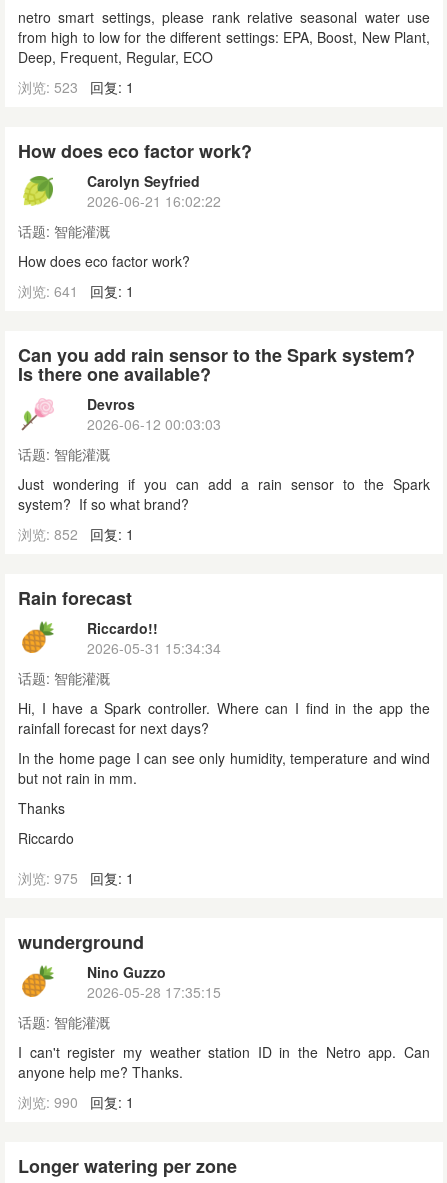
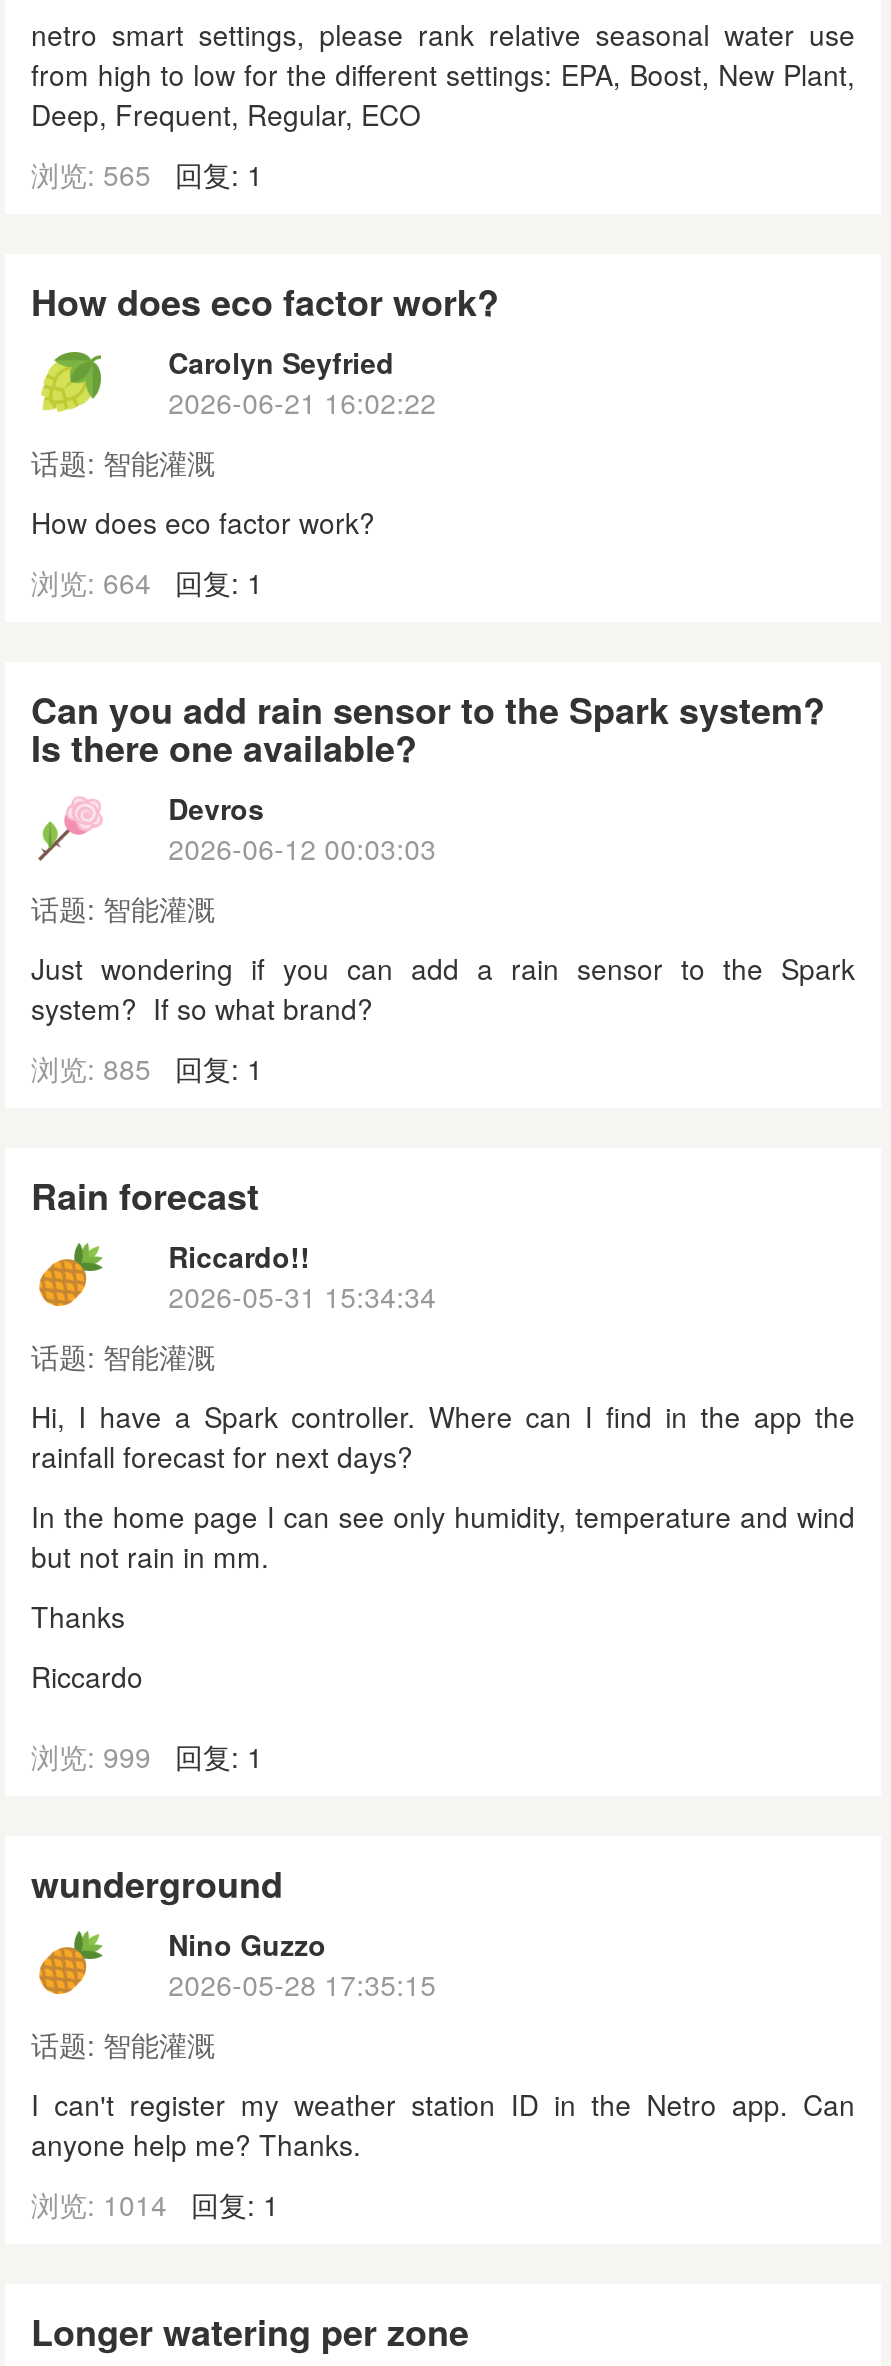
[18,77,134,97] 浏览: 523 回复: 1 -> [31,154,263,194] 浏览: 565 回复: 1
[18,281,134,301] 浏览: 641 回复: 1 -> [31,562,263,602] 浏览: 664 回复: 1
[18,524,134,544] 浏览: 852 回复: 1 -> [31,1048,263,1088] 浏览: 885 回复: 1
[18,868,134,888] 浏览: 975 回复: 1 -> [31,1736,263,1776] 浏览: 999 回复: 1
[18,1092,134,1112] 浏览: 990 回复: 1 -> [31,2184,279,2224] 浏览: 1014 回复: 1

